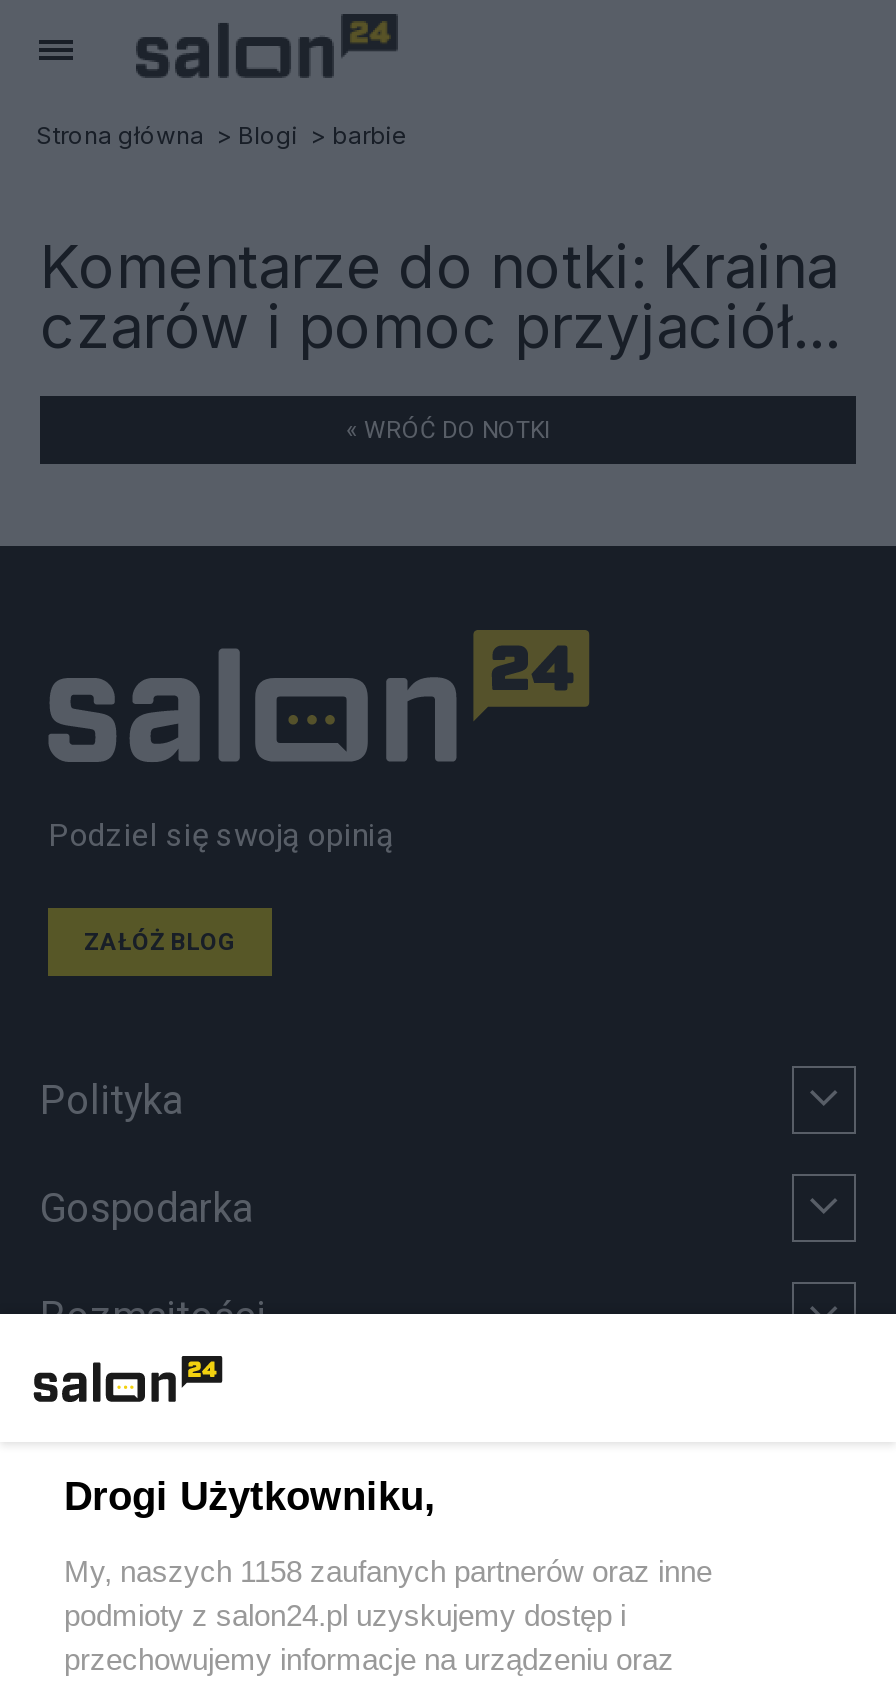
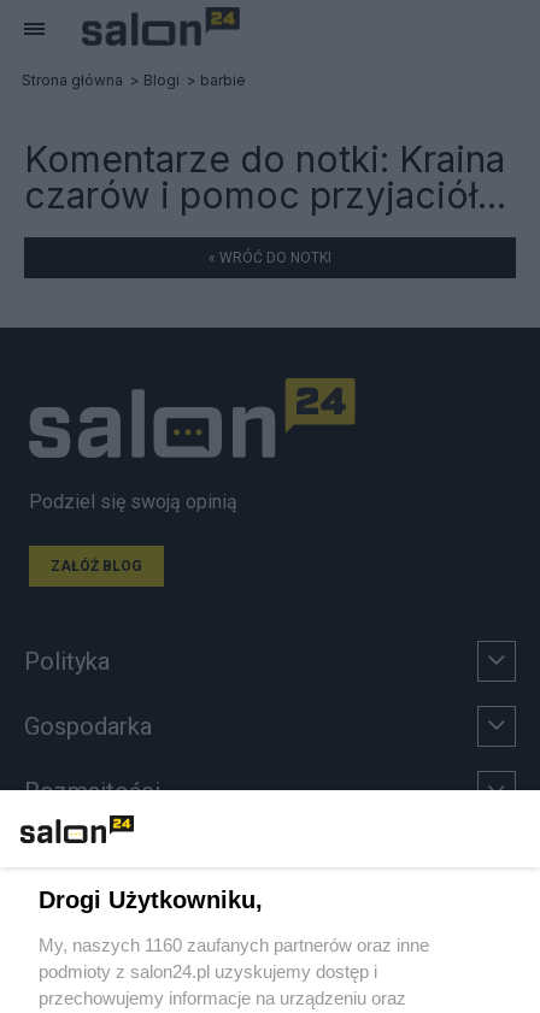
[64,1554,712,1588] My, naszych 1158 zaufanych partnerów oraz inne -> [39,935,429,955] My, naszych 1160 zaufanych partnerów oraz inne

